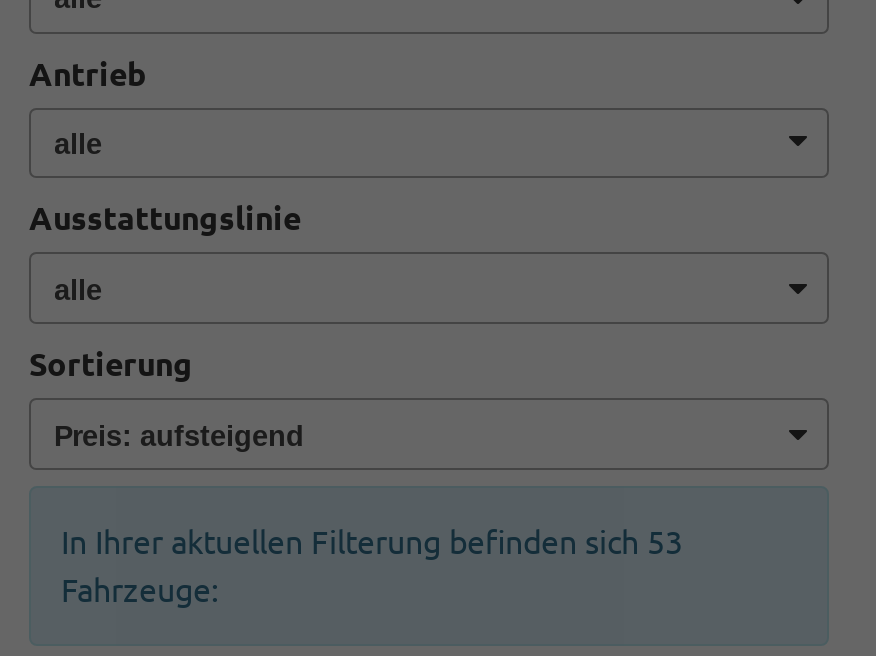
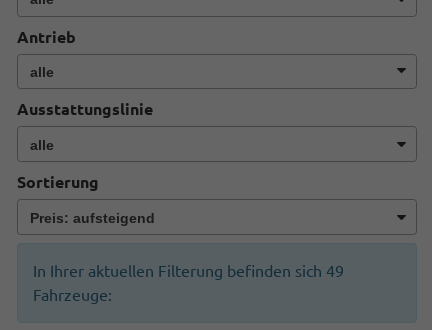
[61,524,683,560] In Ihrer aktuellen Filterung befinden sich 53 -> [33,262,344,280] In Ihrer aktuellen Filterung befinden sich 49

